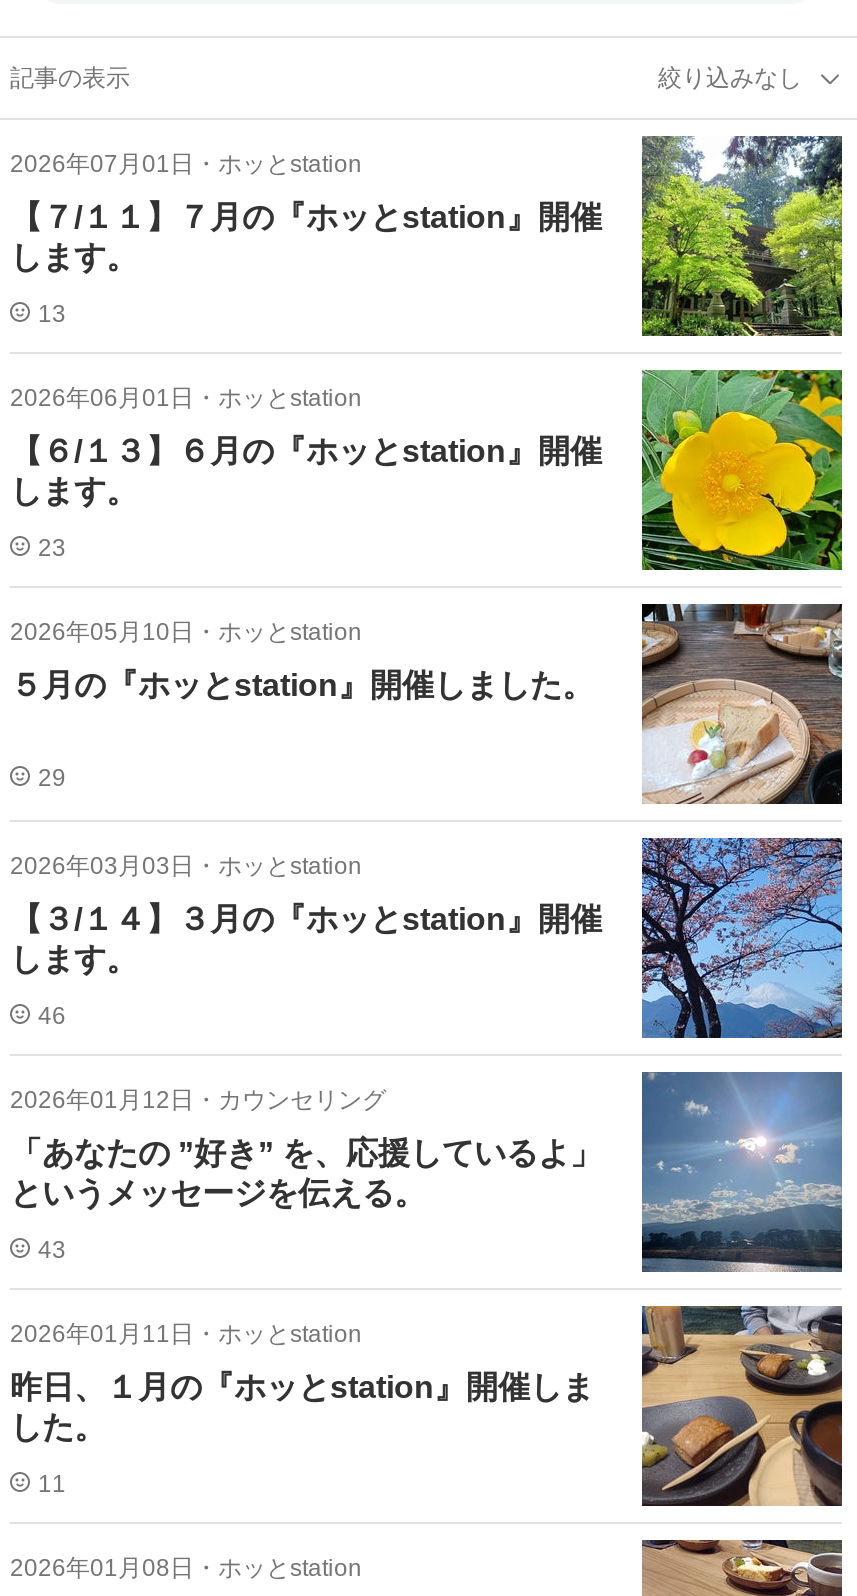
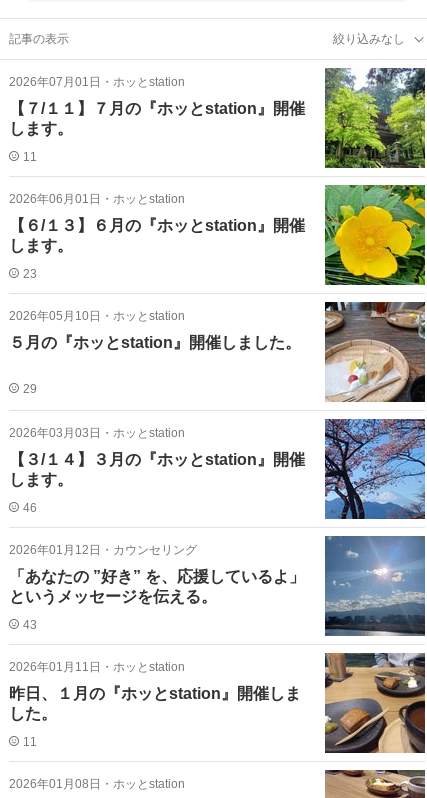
[38,300,66,328] 13 -> [23,150,37,164] 11

